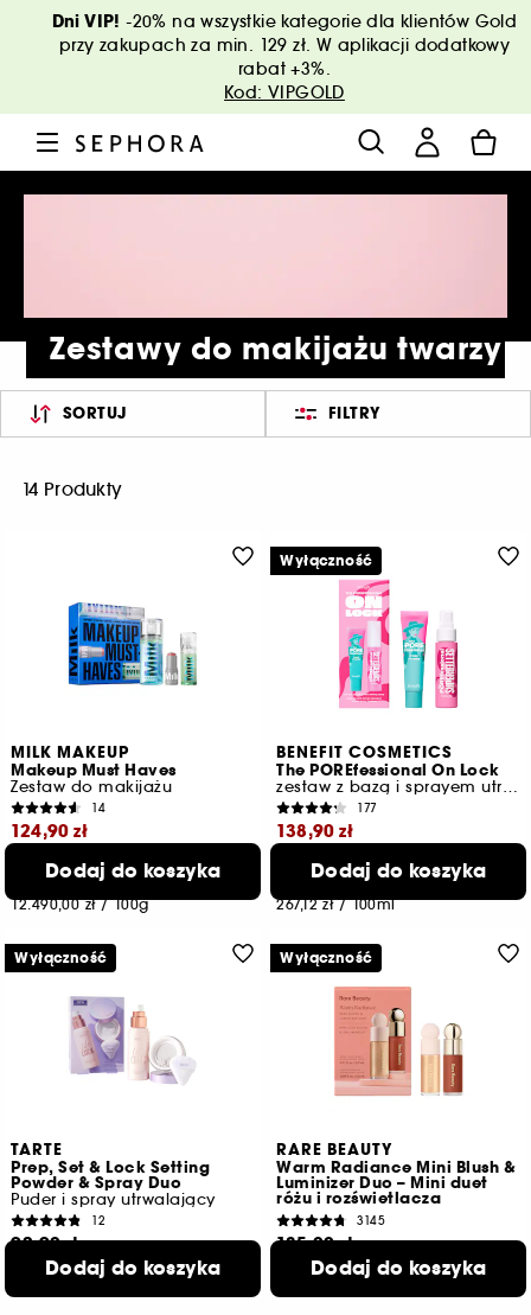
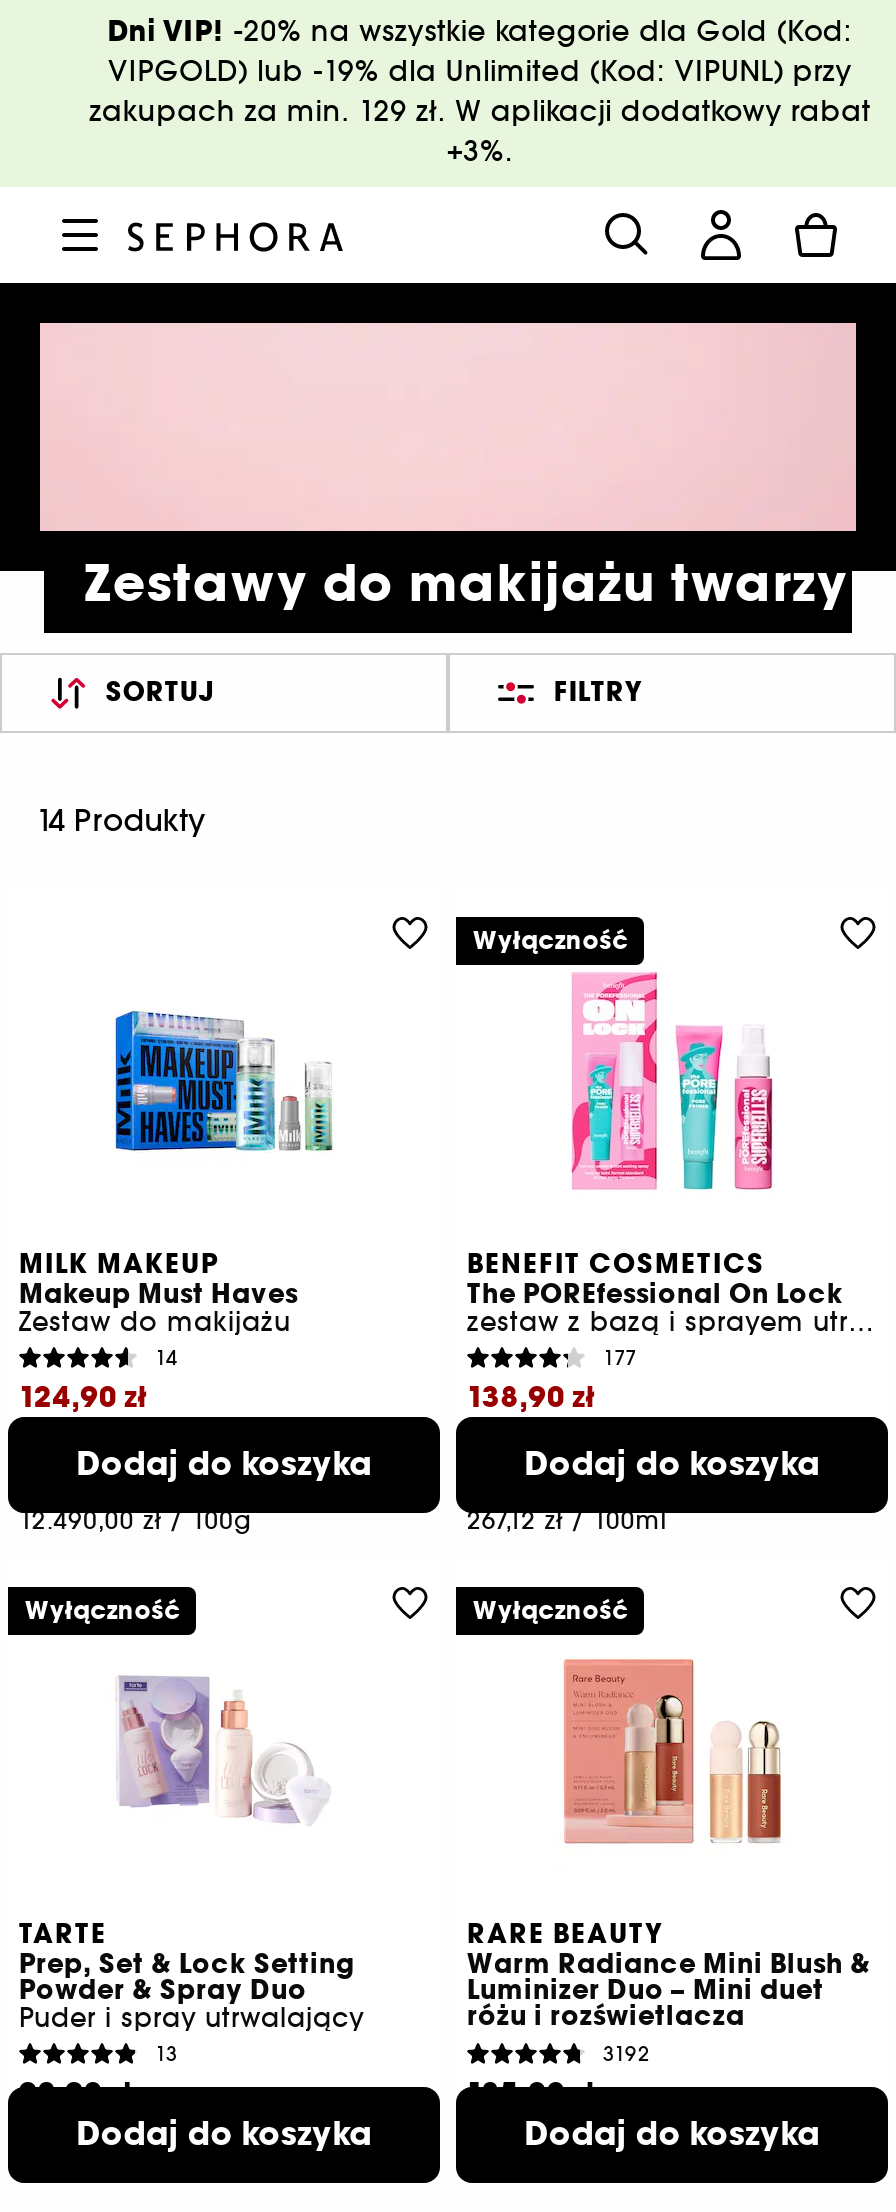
[52,9,517,103] Dni VIP! -20% na wszystkie kategorie dla klientów Gold | przy zakupach za min. 129 zł. W aplikacji dodatkowy | rabat +3%. | Kod: VIPGOLD -> [89,11,871,169] Dni VIP! -20% na wszystkie kategorie dla Gold (Kod: | VIPGOLD) lub -19% dla Unlimited (Kod: VIPUNL) przy | zakupach za min. 129 zł. W aplikacji dodatkowy rabat | +3%.
[92,1212,106,1228] 12 -> [155,2040,179,2066] 13
[357,1212,386,1228] 3145 -> [603,2040,651,2066] 3192

